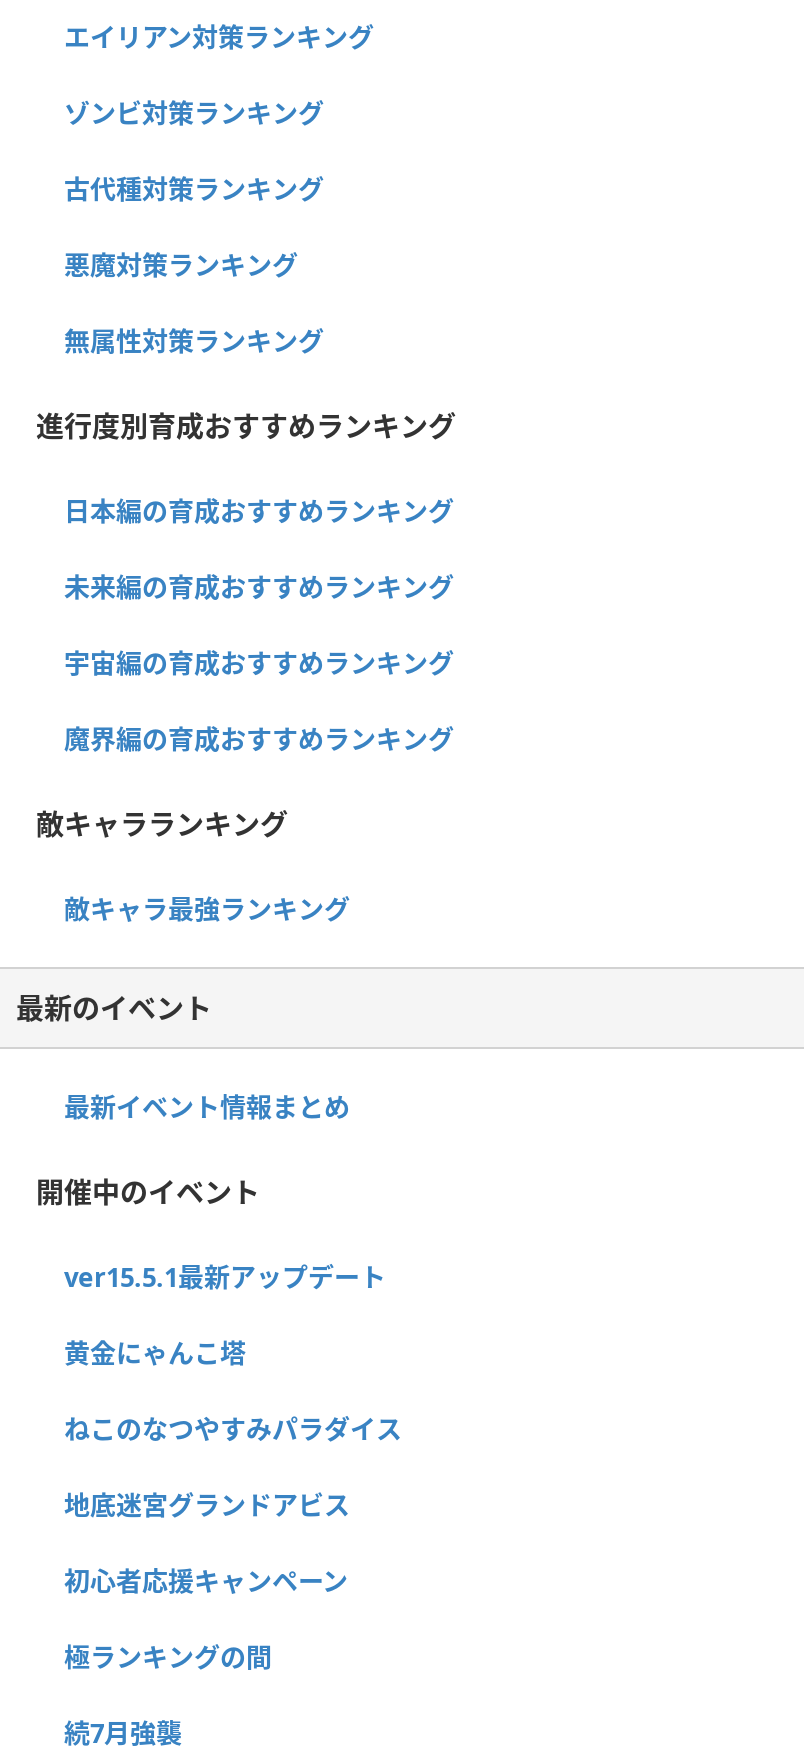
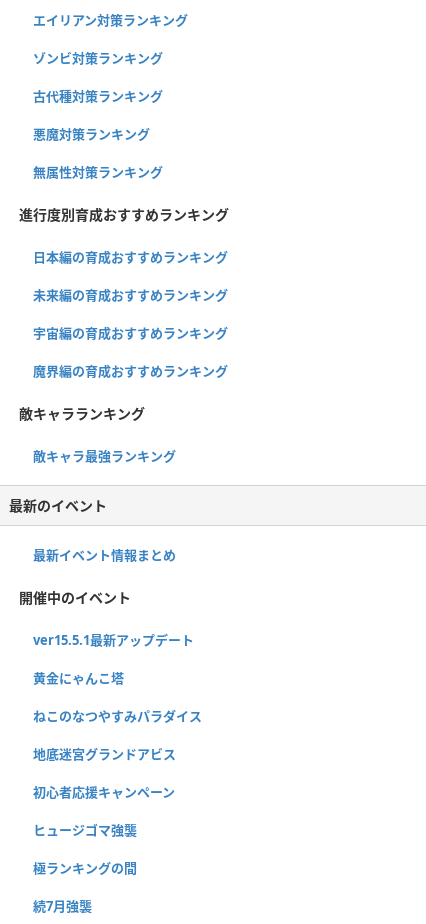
none -> [33,821,137,839] ヒュージゴマ強襲

